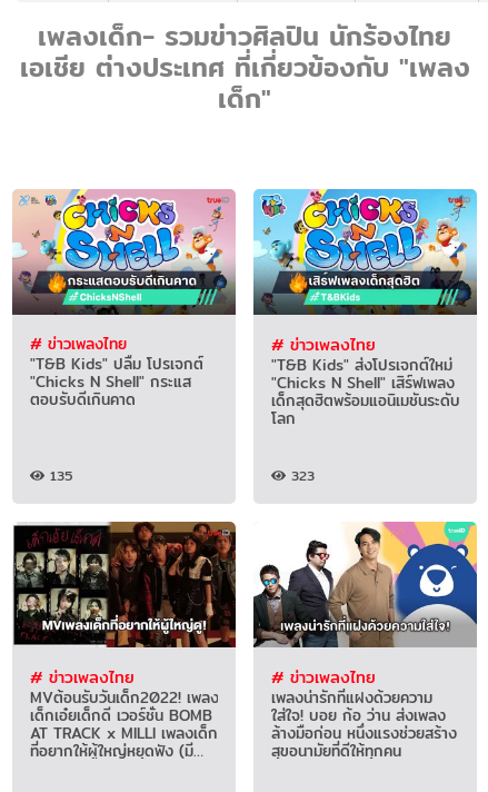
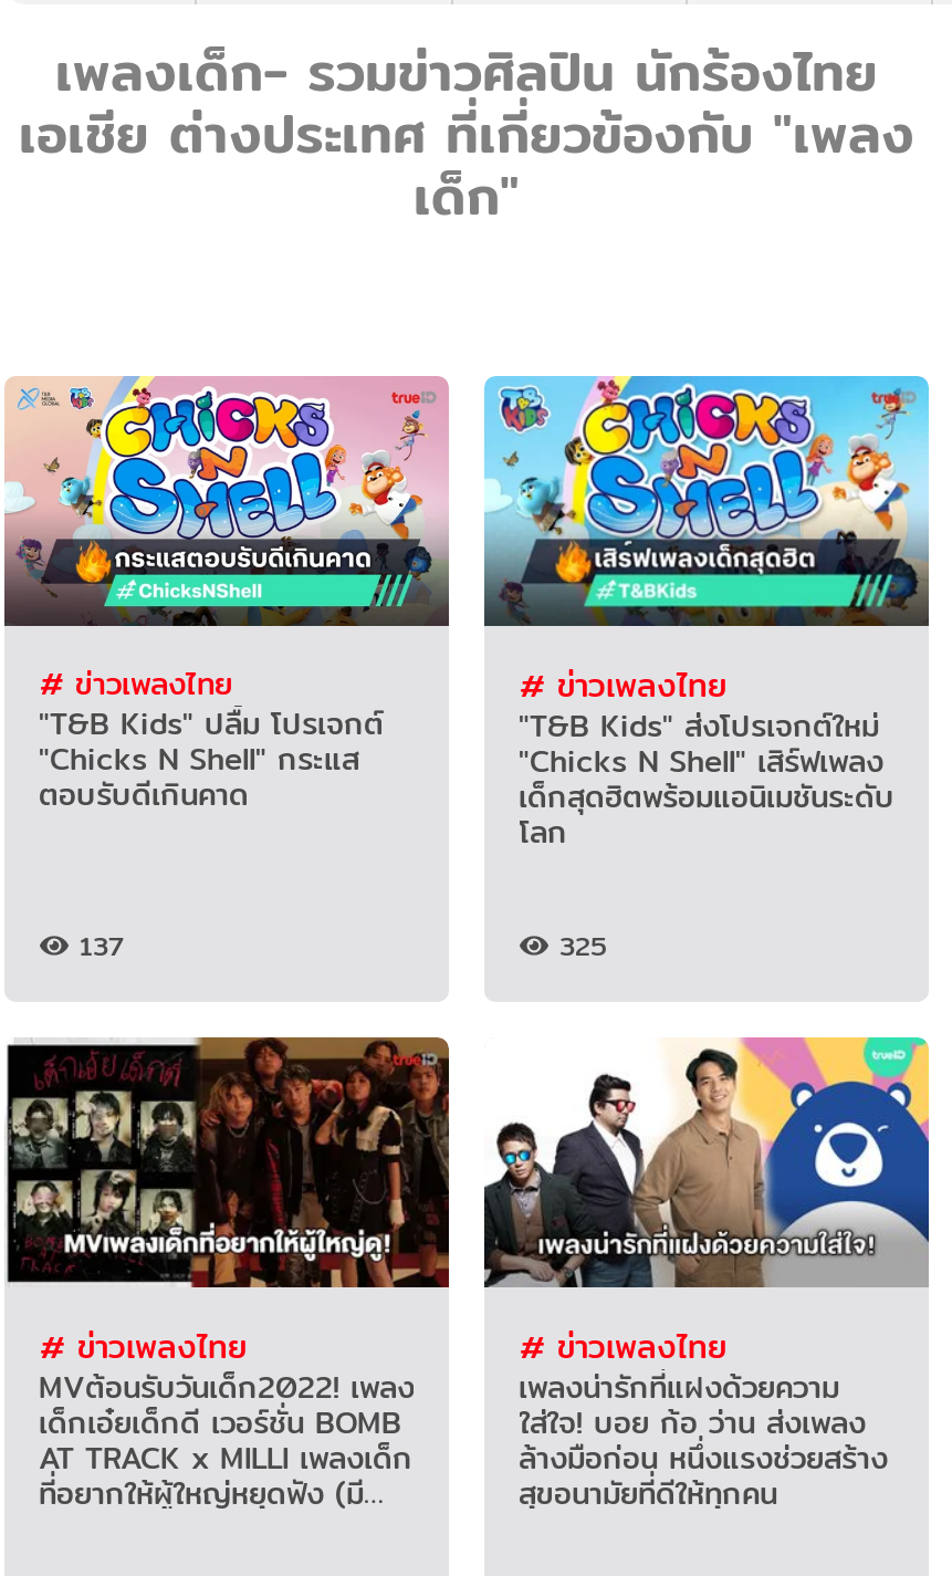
[50,465,72,486] 135 -> [80,925,124,967] 137
[291,465,315,486] 323 -> [559,925,606,967] 325

